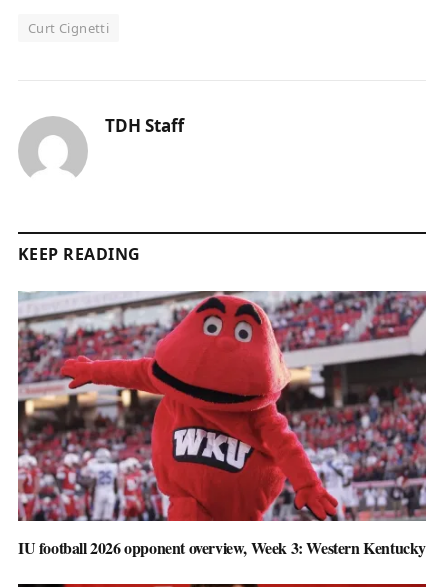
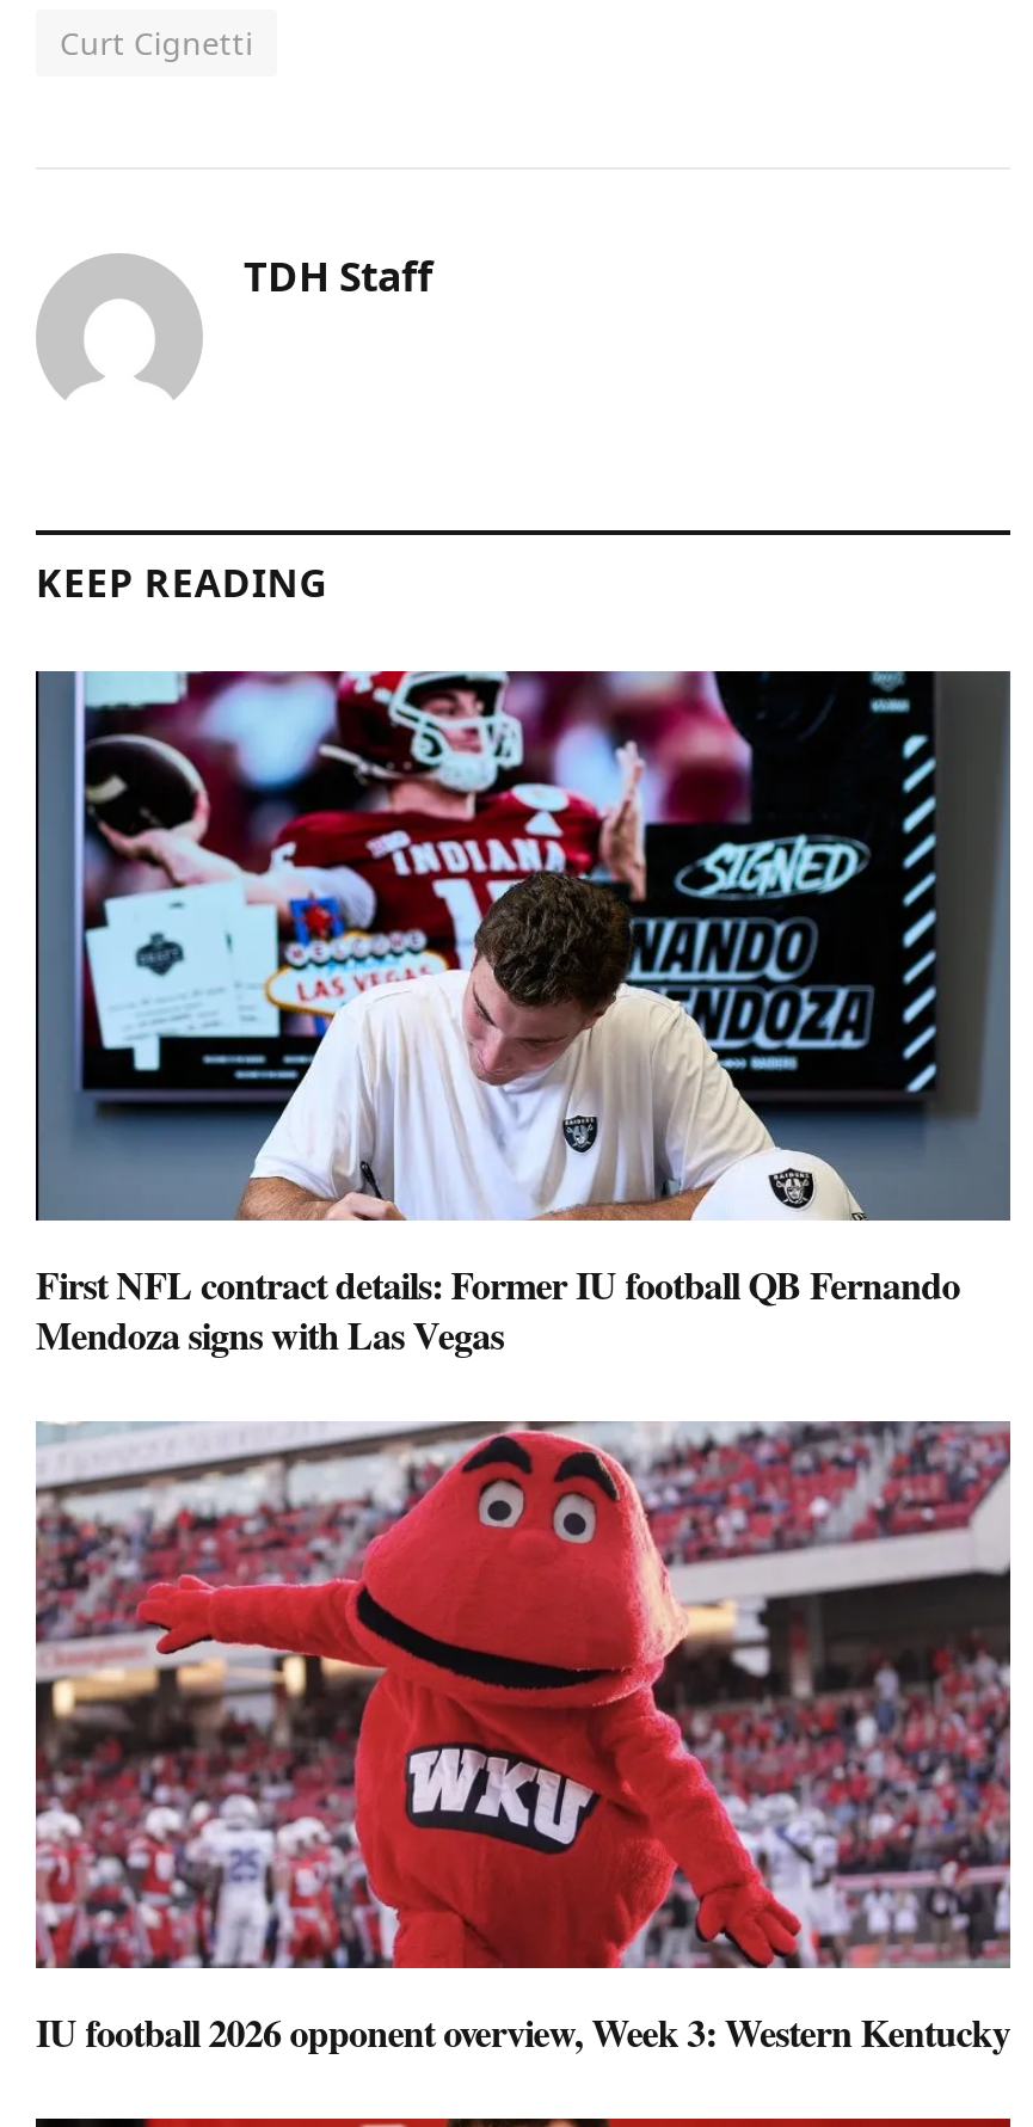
none -> [33,669,1010,1361] [image] | First NFL contract details: Former IU football QB Fernando | Mendoza signs with Las Vegas

